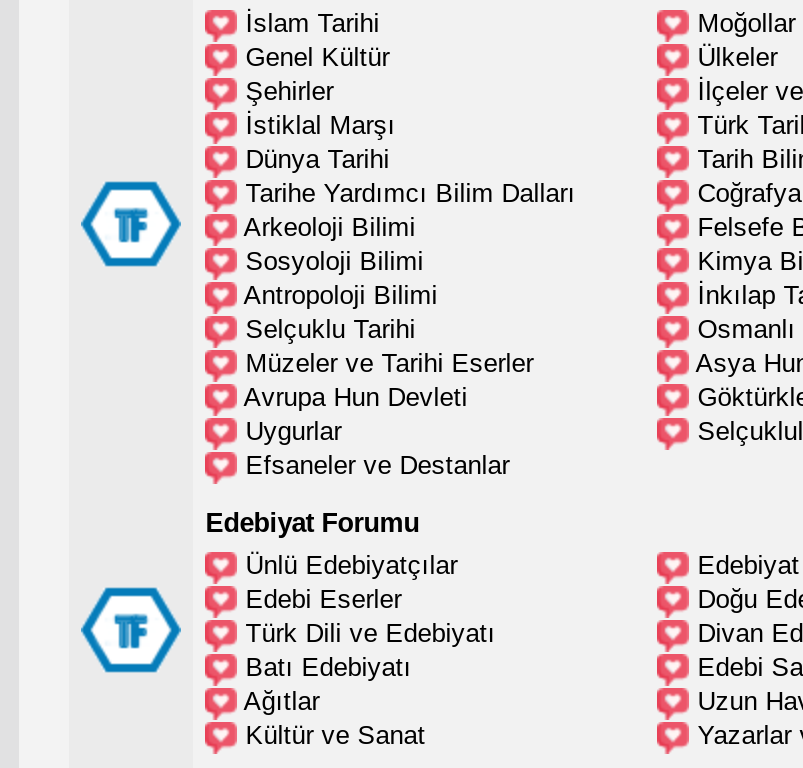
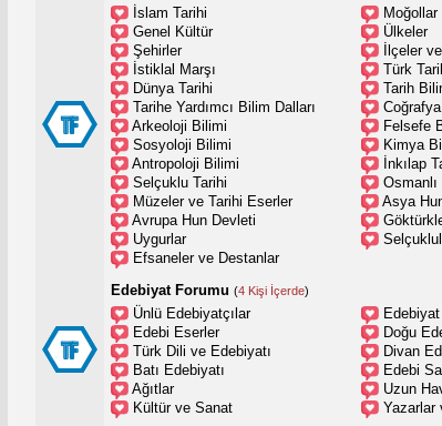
[205,508,419,538] Edebiyat Forumu -> [111,282,309,298] Edebiyat Forumu (4 Kişi İçerde)

